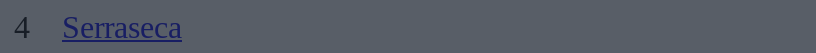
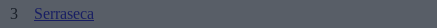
[14,10,182,44] 4 Serraseca -> [10,5,94,22] 3 Serraseca

